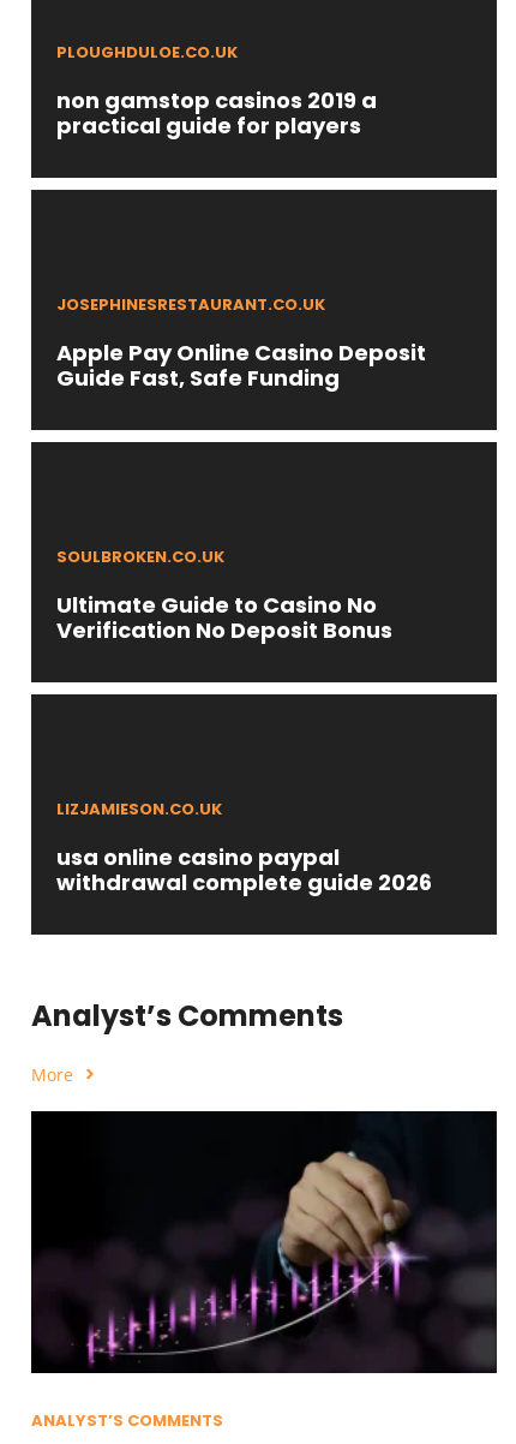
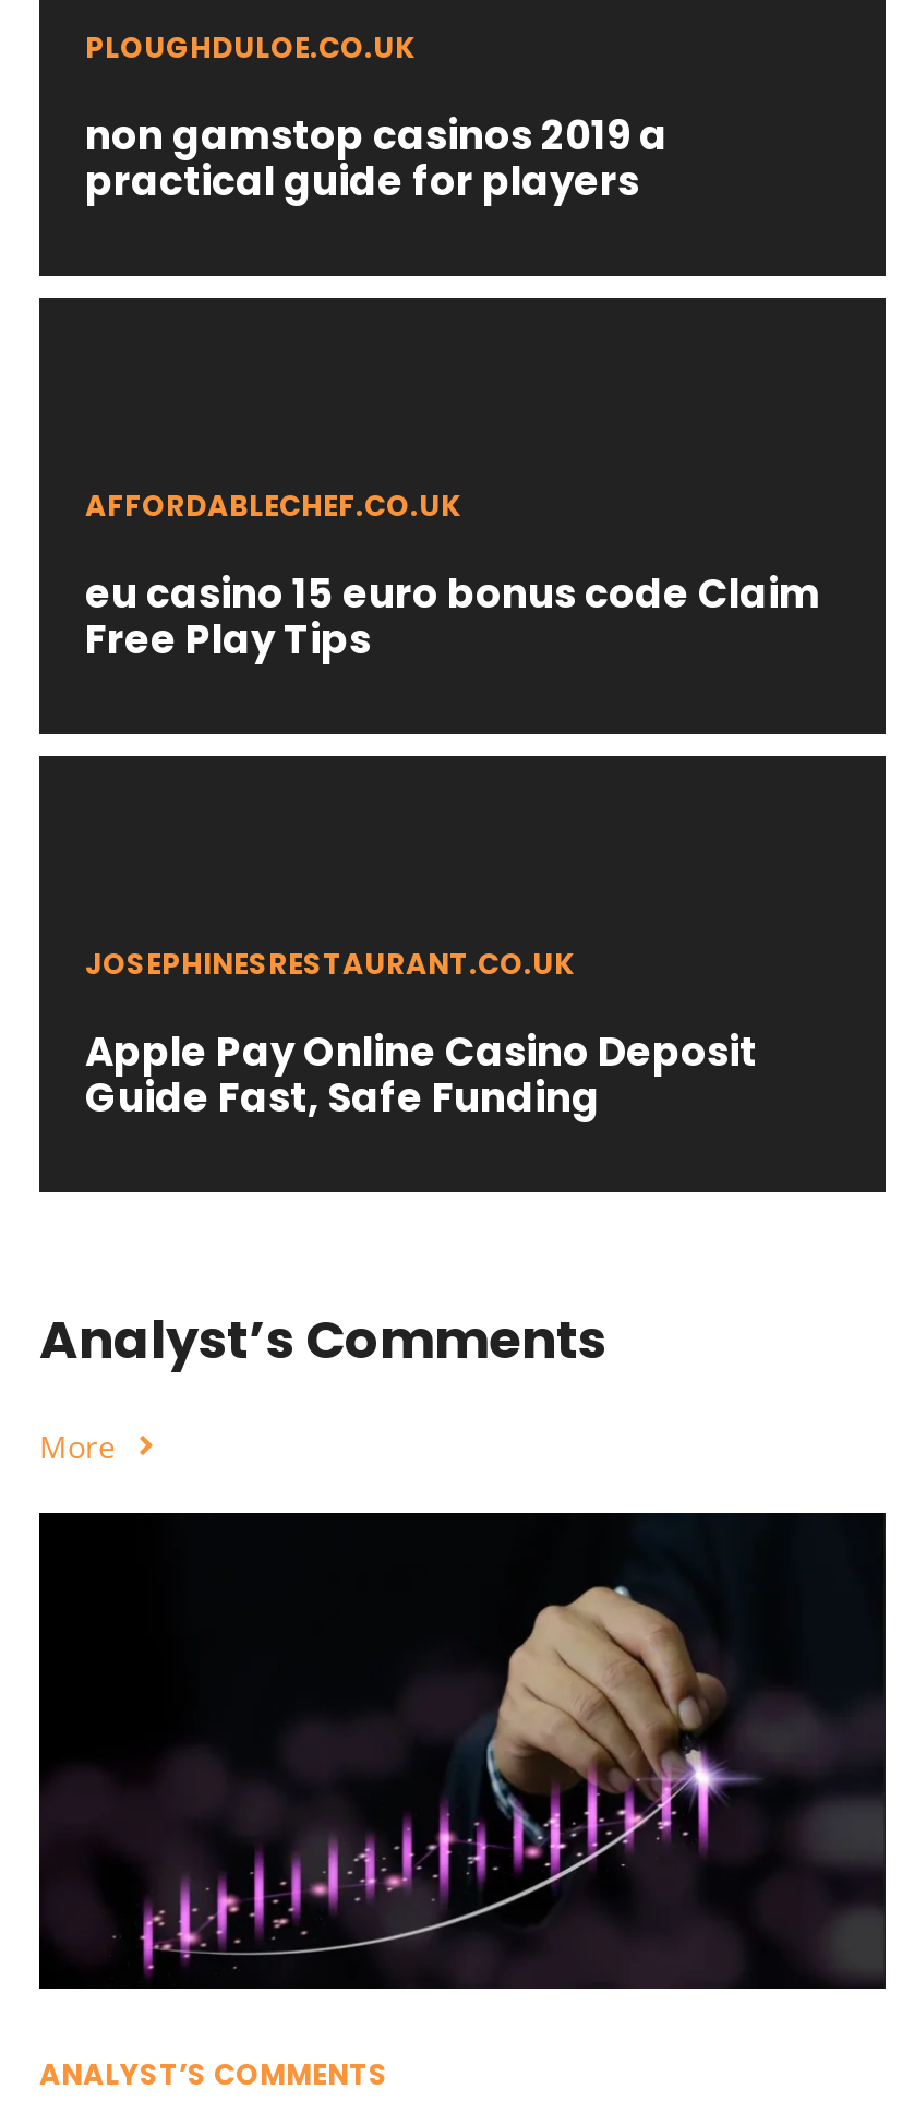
none -> [85,485,820,666] AFFORDABLECHEF.CO.UK | eu casino 15 euro bonus code Claim | Free Play Tips
moved [56,293,426,392] -> [85,943,757,1124]: JOSEPHINESRESTAURANT.CO.UK | Apple Pay Online Casino Deposit | Guide Fast, Safe Funding
[56,545,392,645] SOULBROKEN.CO.UK | Ultimate Guide to Casino No | Verification No Deposit Bonus -> none
[56,797,432,897] LIZJAMIESON.CO.UK | usa online casino paypal | withdrawal complete guide 2026 -> none

